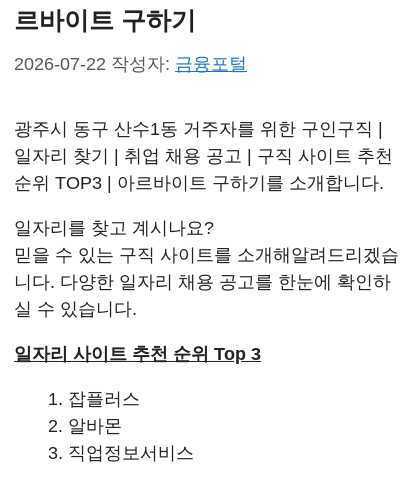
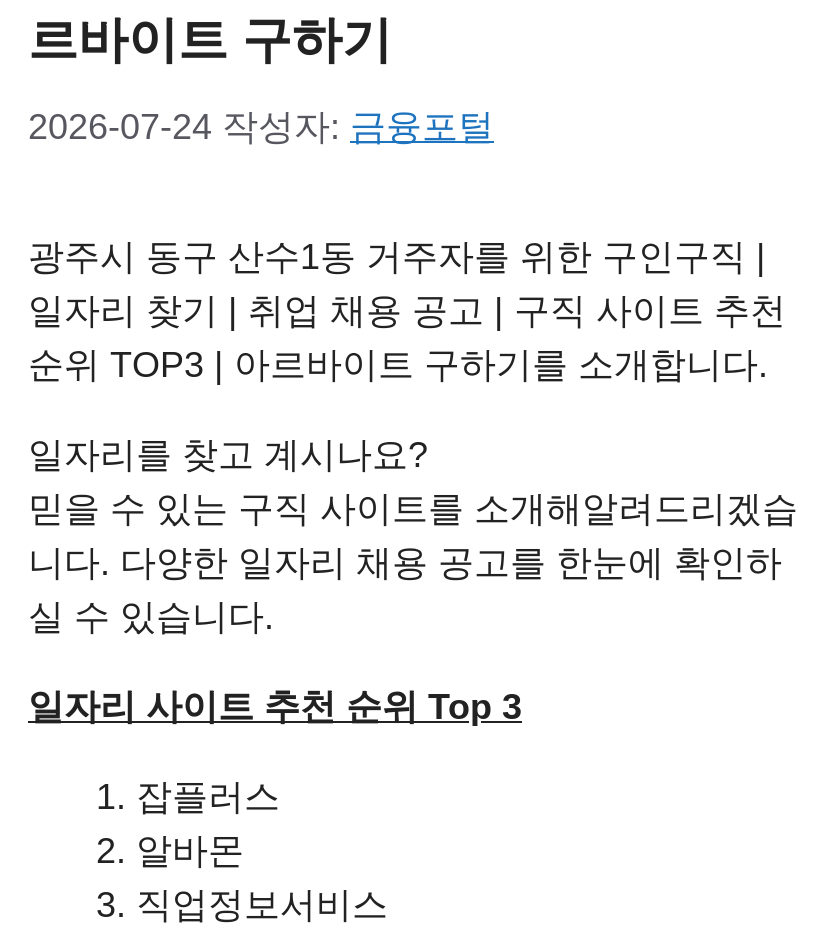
[14,54,247,74] 2026-07-22 작성자: 금융포털 -> [28,107,494,147] 2026-07-24 작성자: 금융포털

